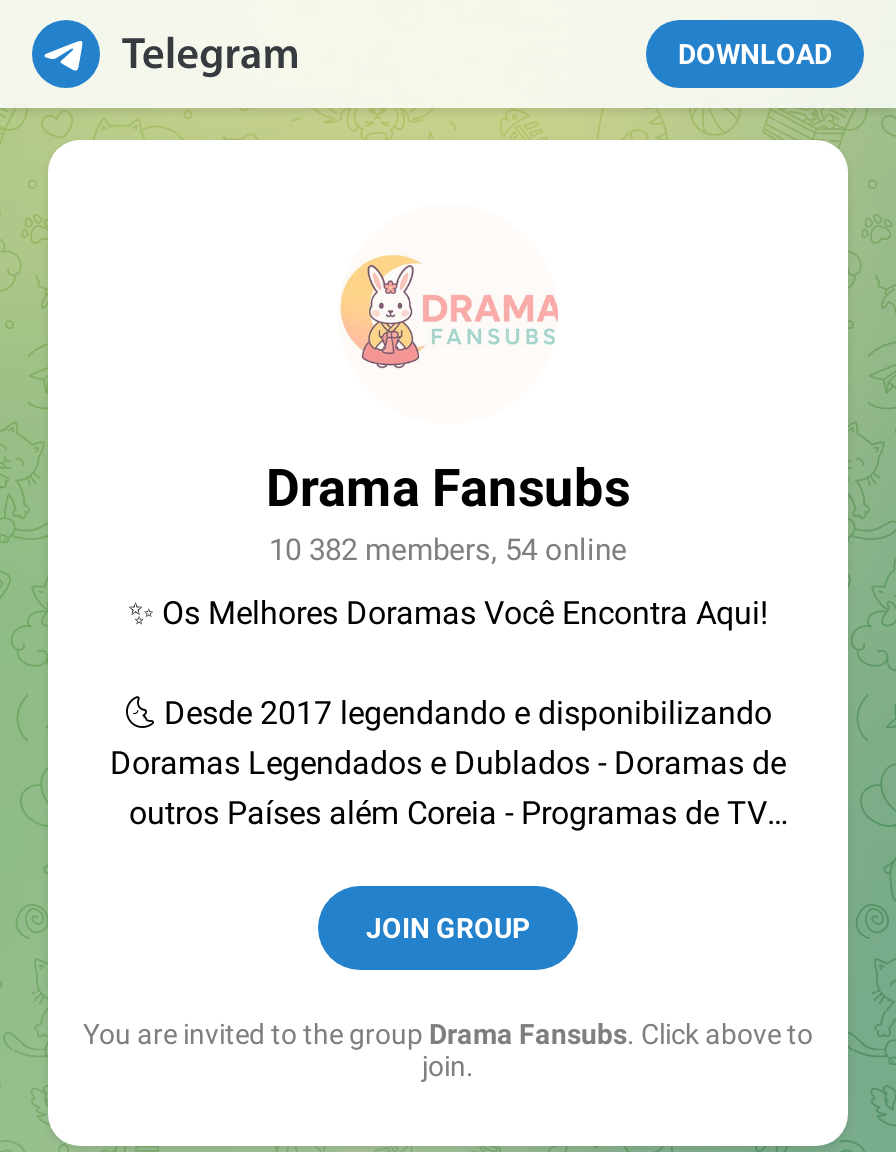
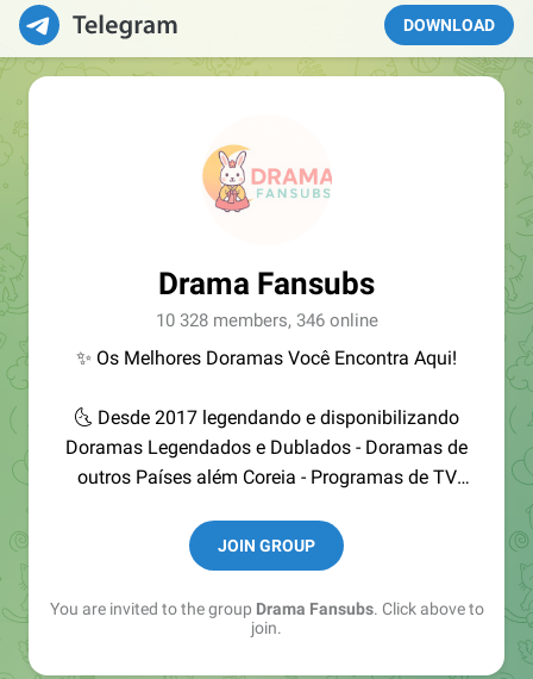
[269,532,627,568] 10 382 members, 54 online -> [155,310,378,331] 10 328 members, 346 online

